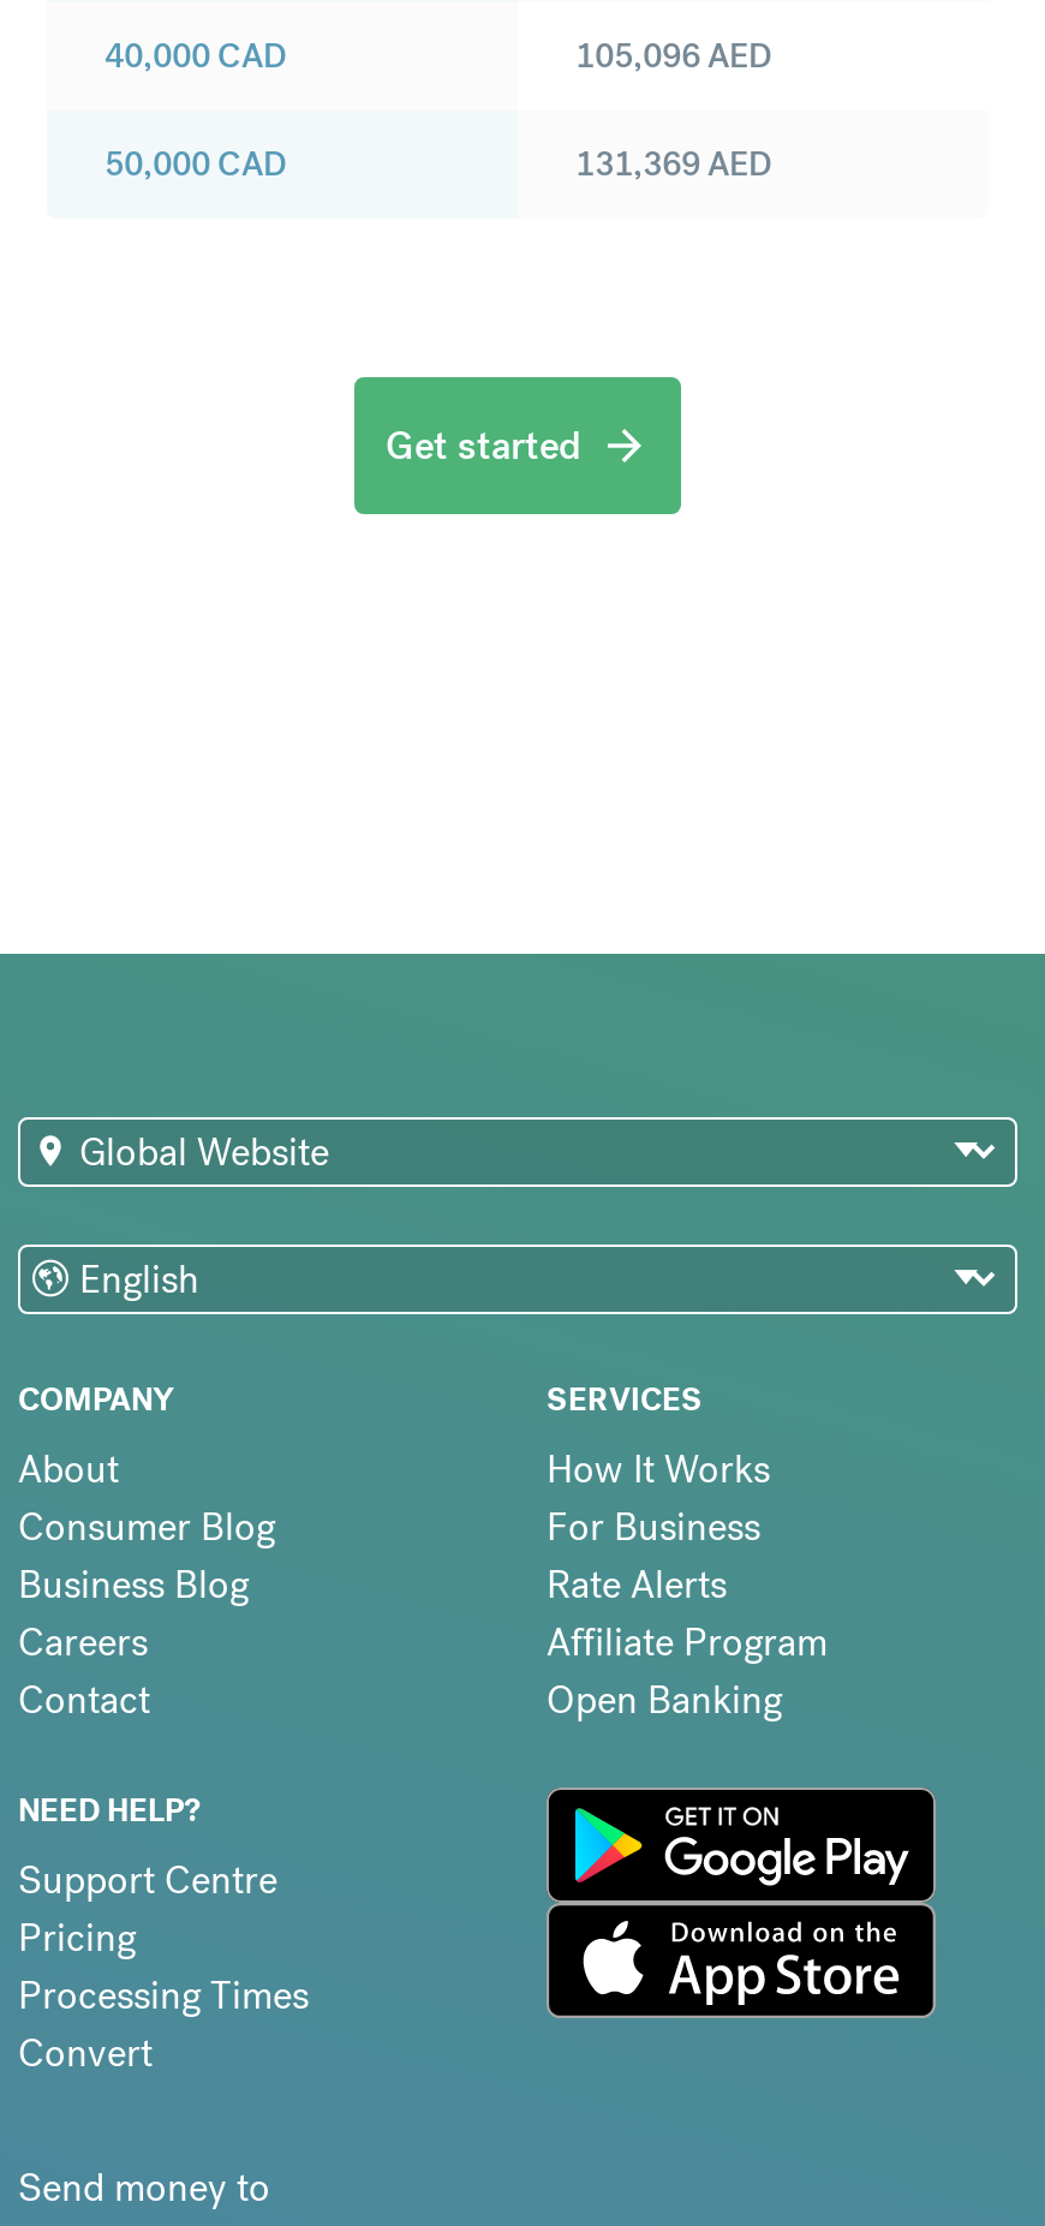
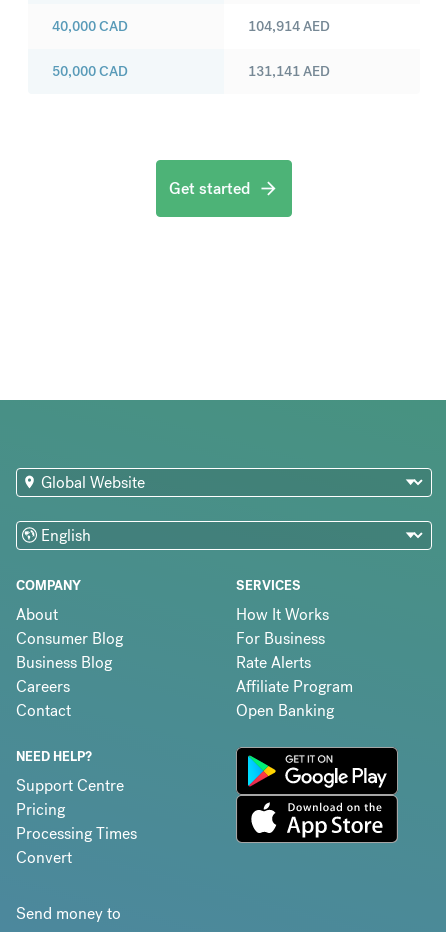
[575,34,772,77] 105,096AED -> [248,17,330,35] 104,914AED
[575,142,772,185] 131,369 AED -> [248,62,330,80] 131,141 AED

